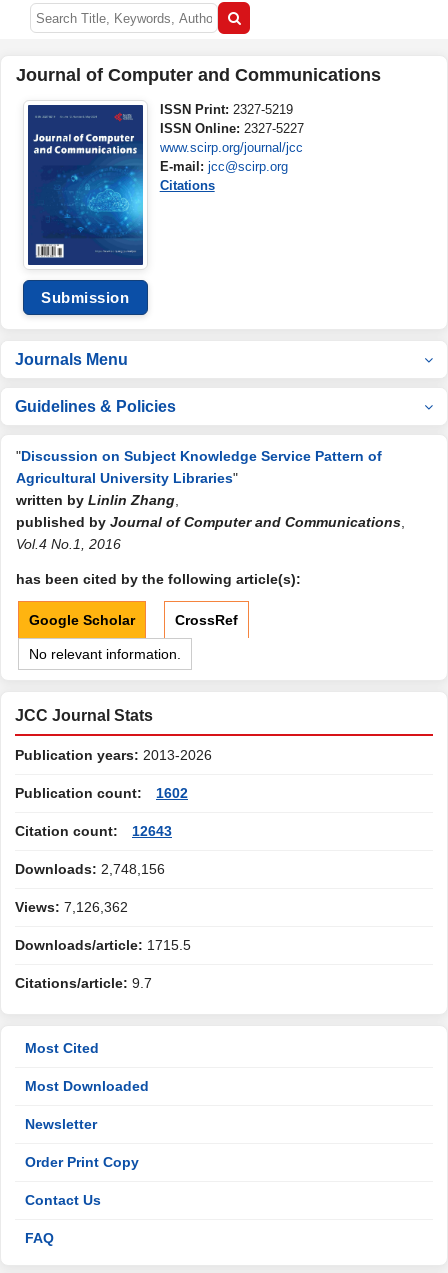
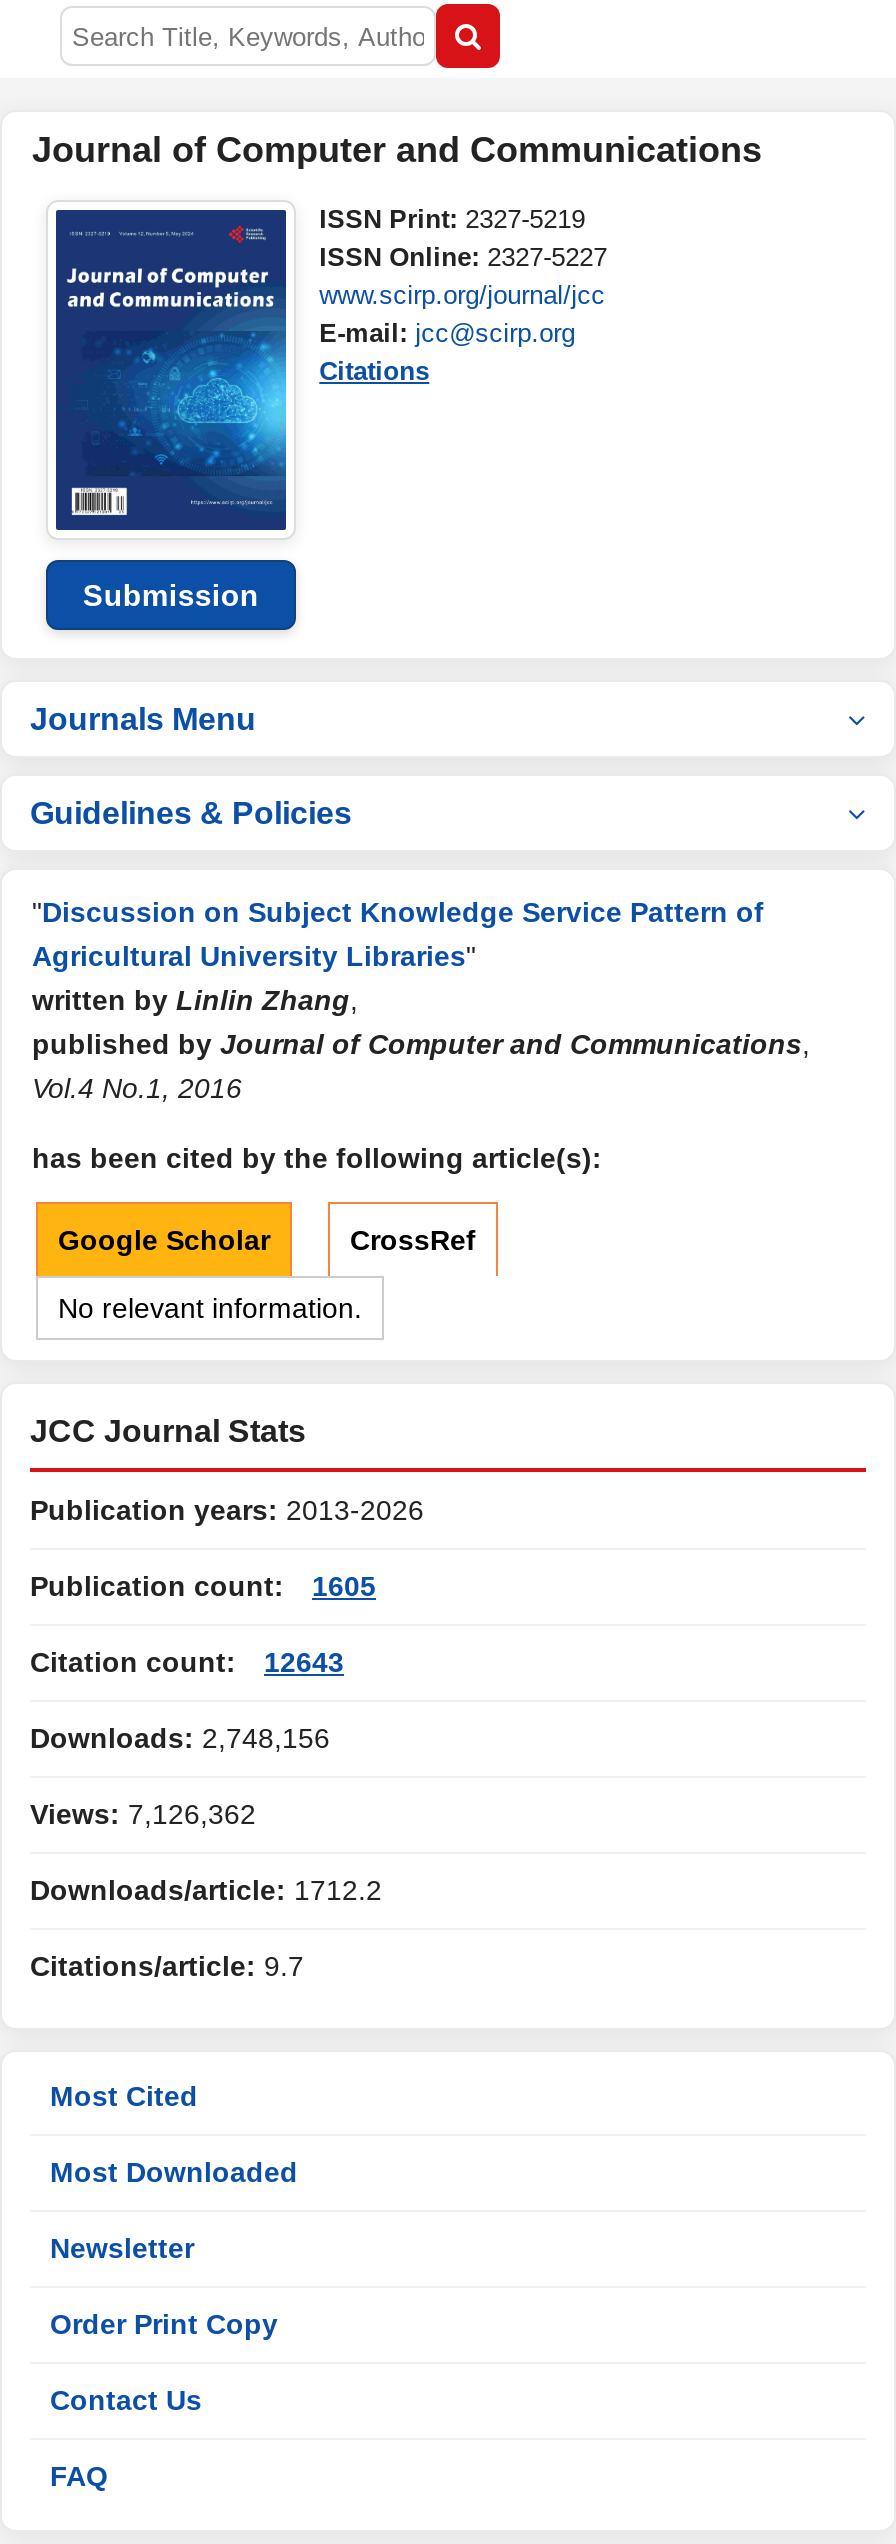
[15,785,188,801] Publication count: 1602 -> [30,1570,376,1602] Publication count: 1605
[15,937,191,953] Downloads/article: 1715.5 -> [30,1874,382,1906] Downloads/article: 1712.2

